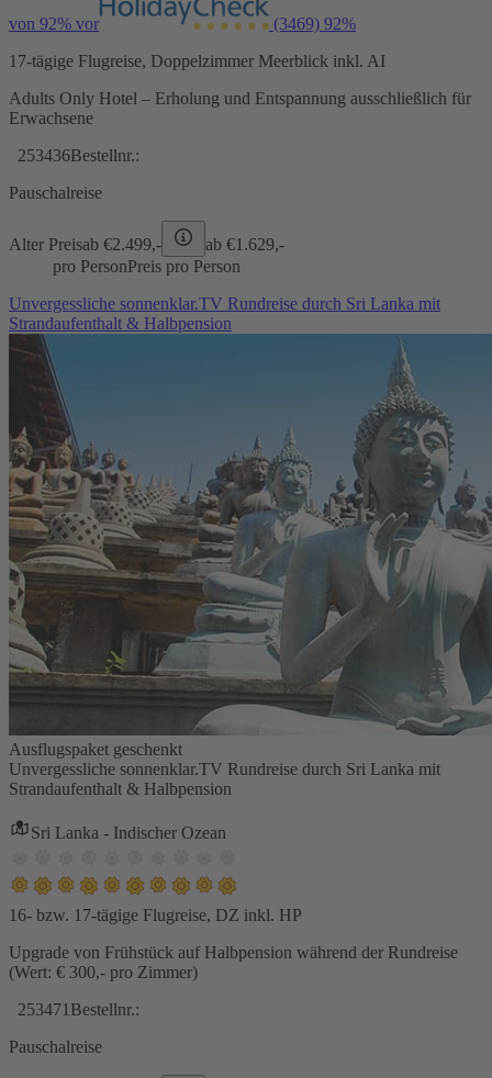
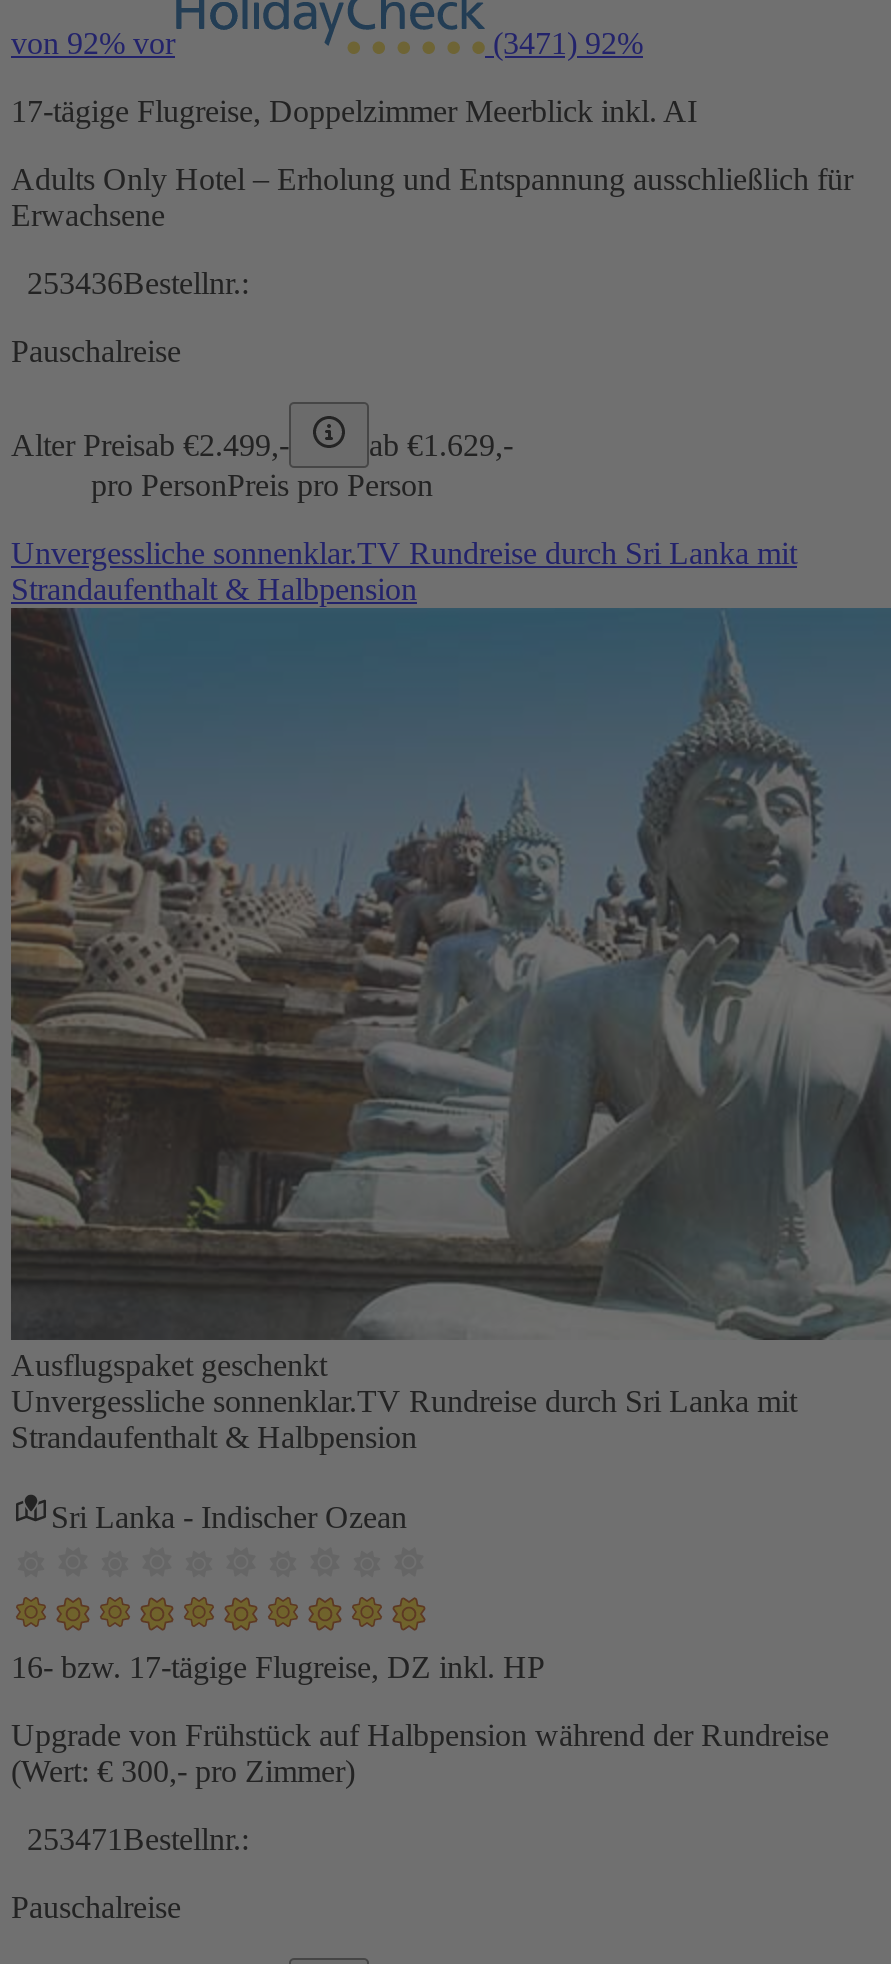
[269,14,356,32] (3469) 92% -> [485,25,643,59] (3471) 92%

